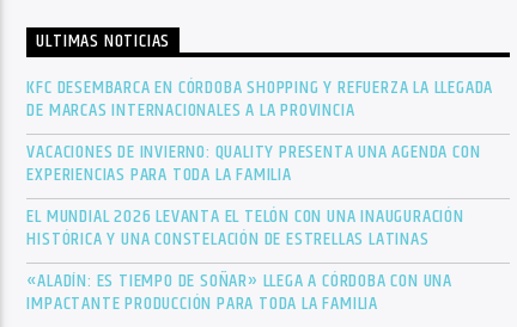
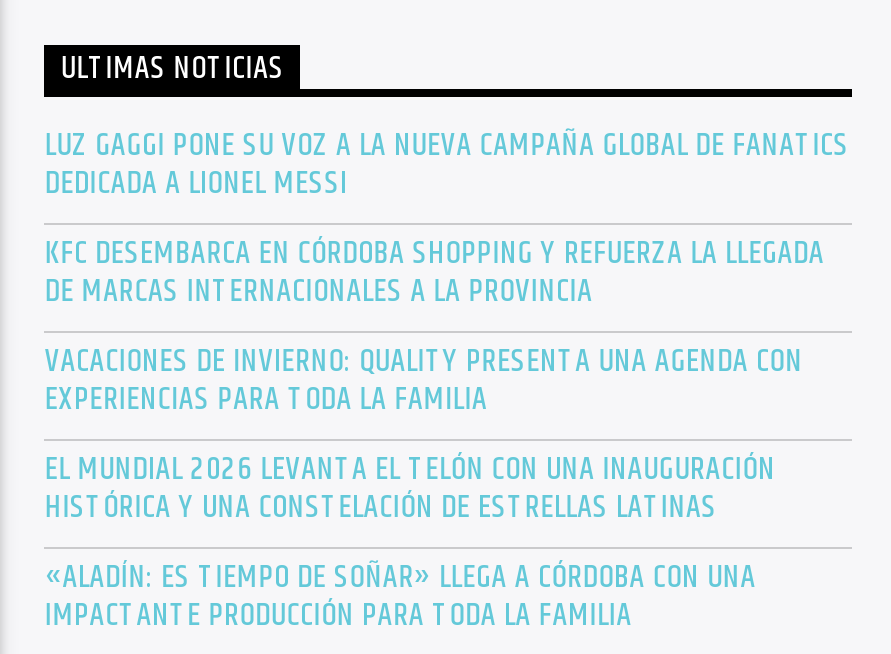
none -> [45,121,849,209] LUZ GAGGI PONE SU VOZ A LA NUEVA CAMPAÑA GLOBAL DE FANATICS | DEDICADA A LIONEL MESSI

